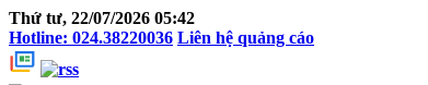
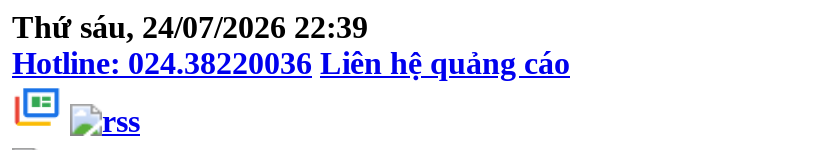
[9,9,195,27] Thứ tư, 22/07/2026 05:42 -> [12,10,368,44] Thứ sáu, 24/07/2026 22:39

